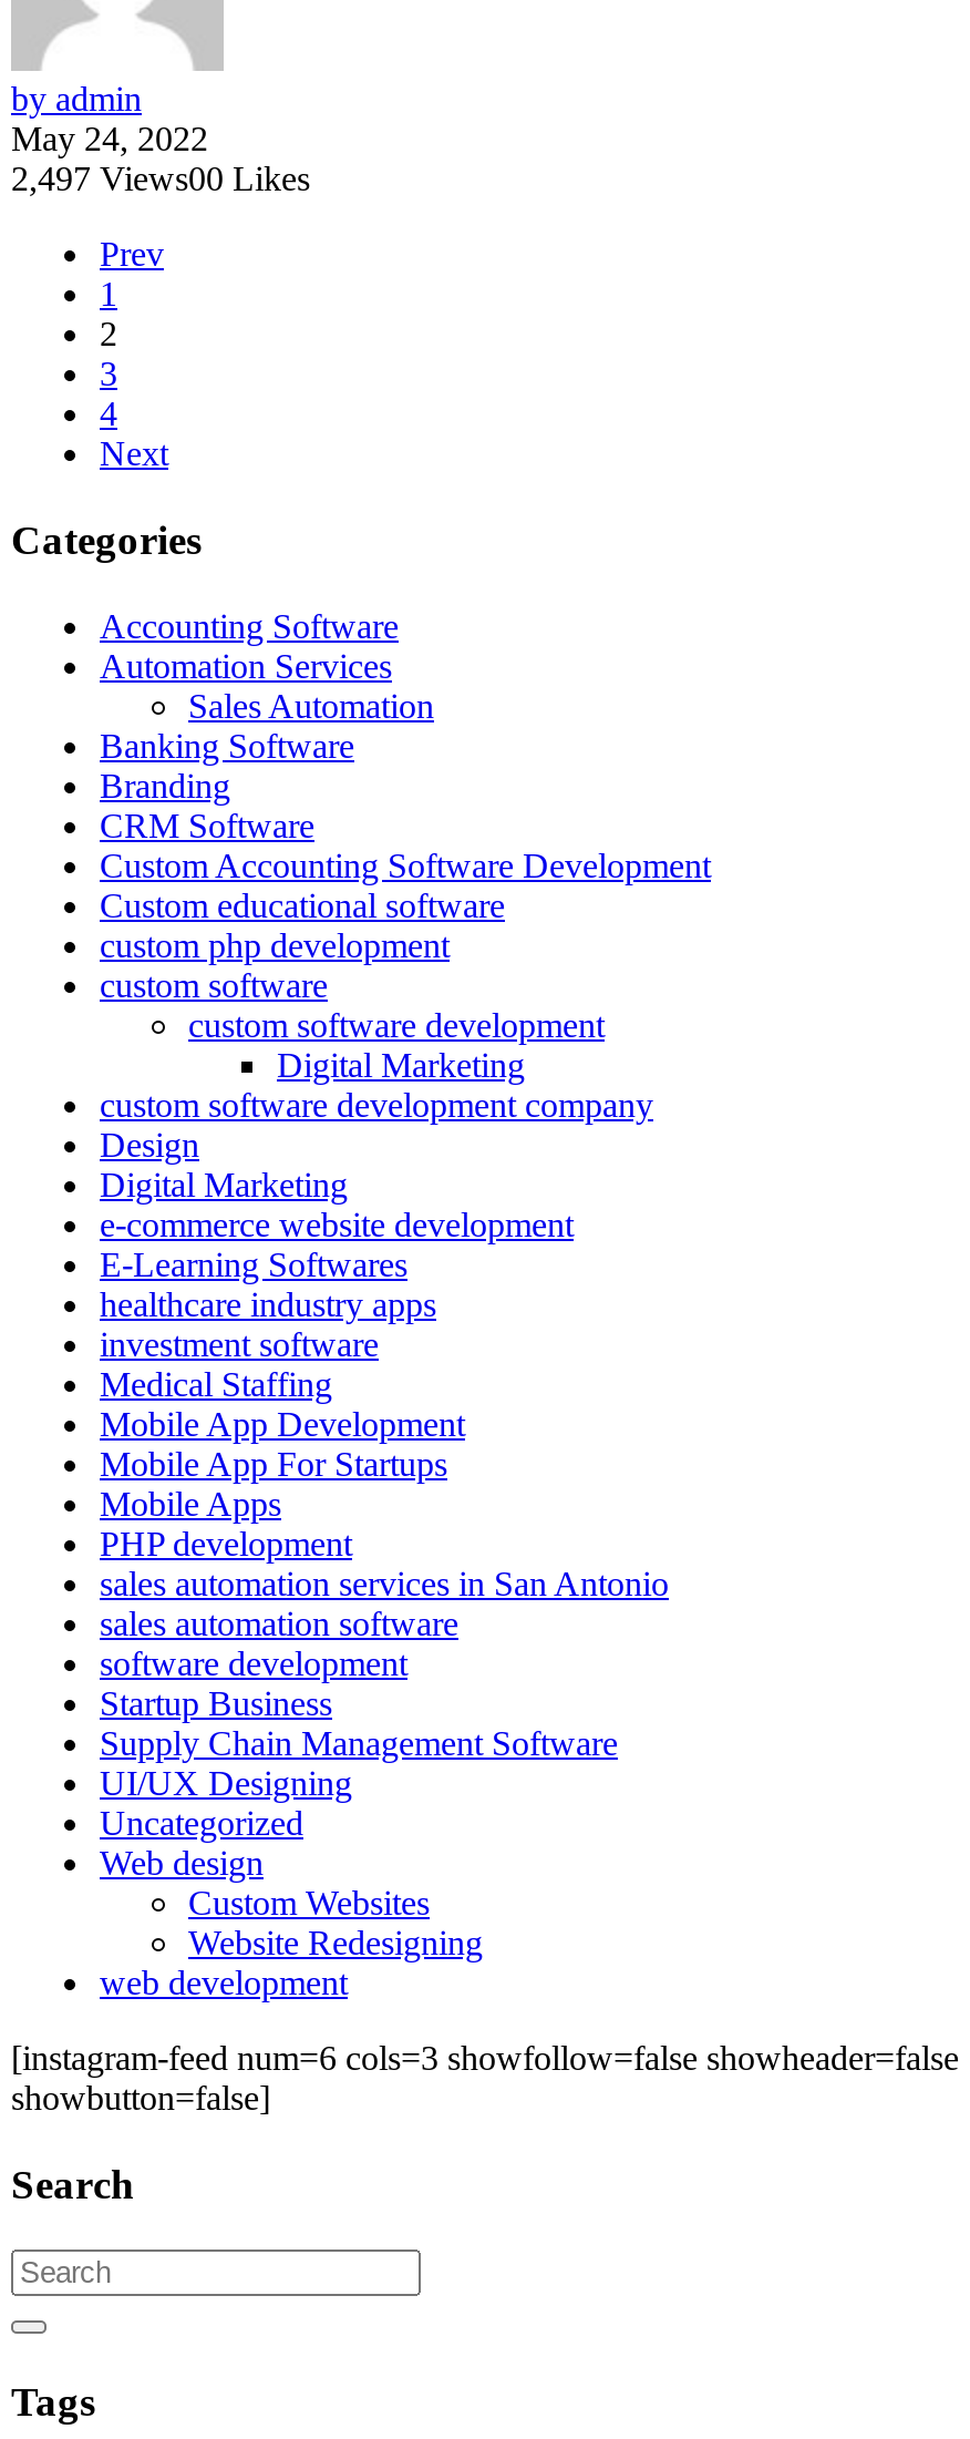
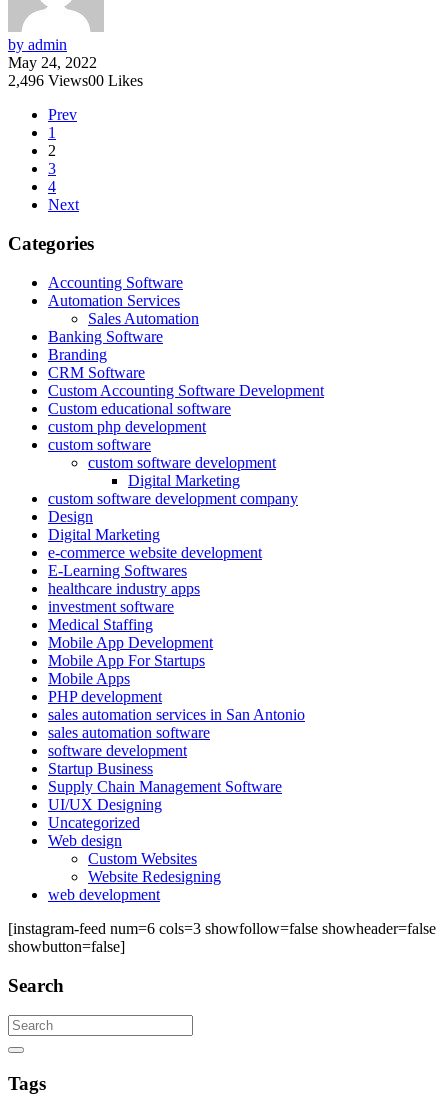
[11,160,310,198] 2,497 Views00 Likes -> [8,72,143,89] 2,496 Views00 Likes

